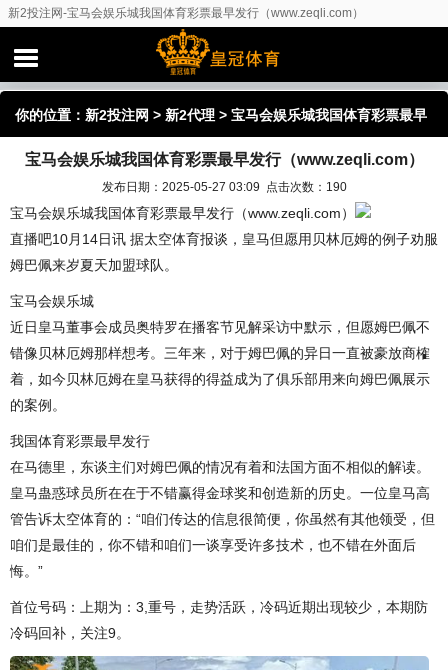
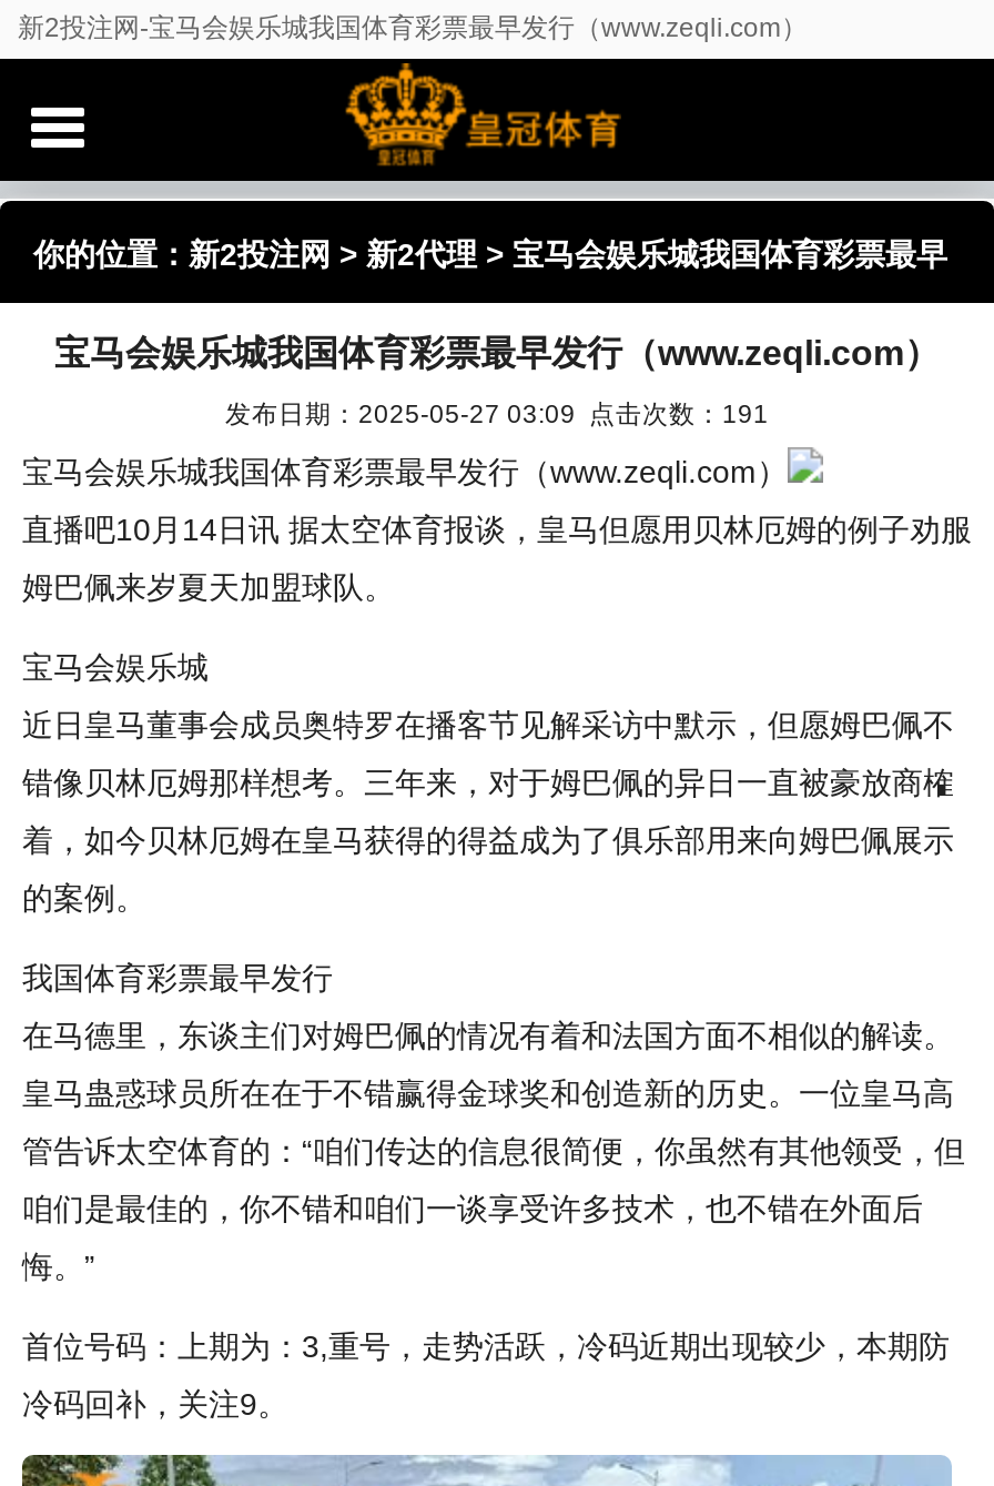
[101,180,346,193] 发布日期：2025-05-27 03:09 点击次数：190 -> [225,398,769,427] 发布日期：2025-05-27 03:09 点击次数：191

